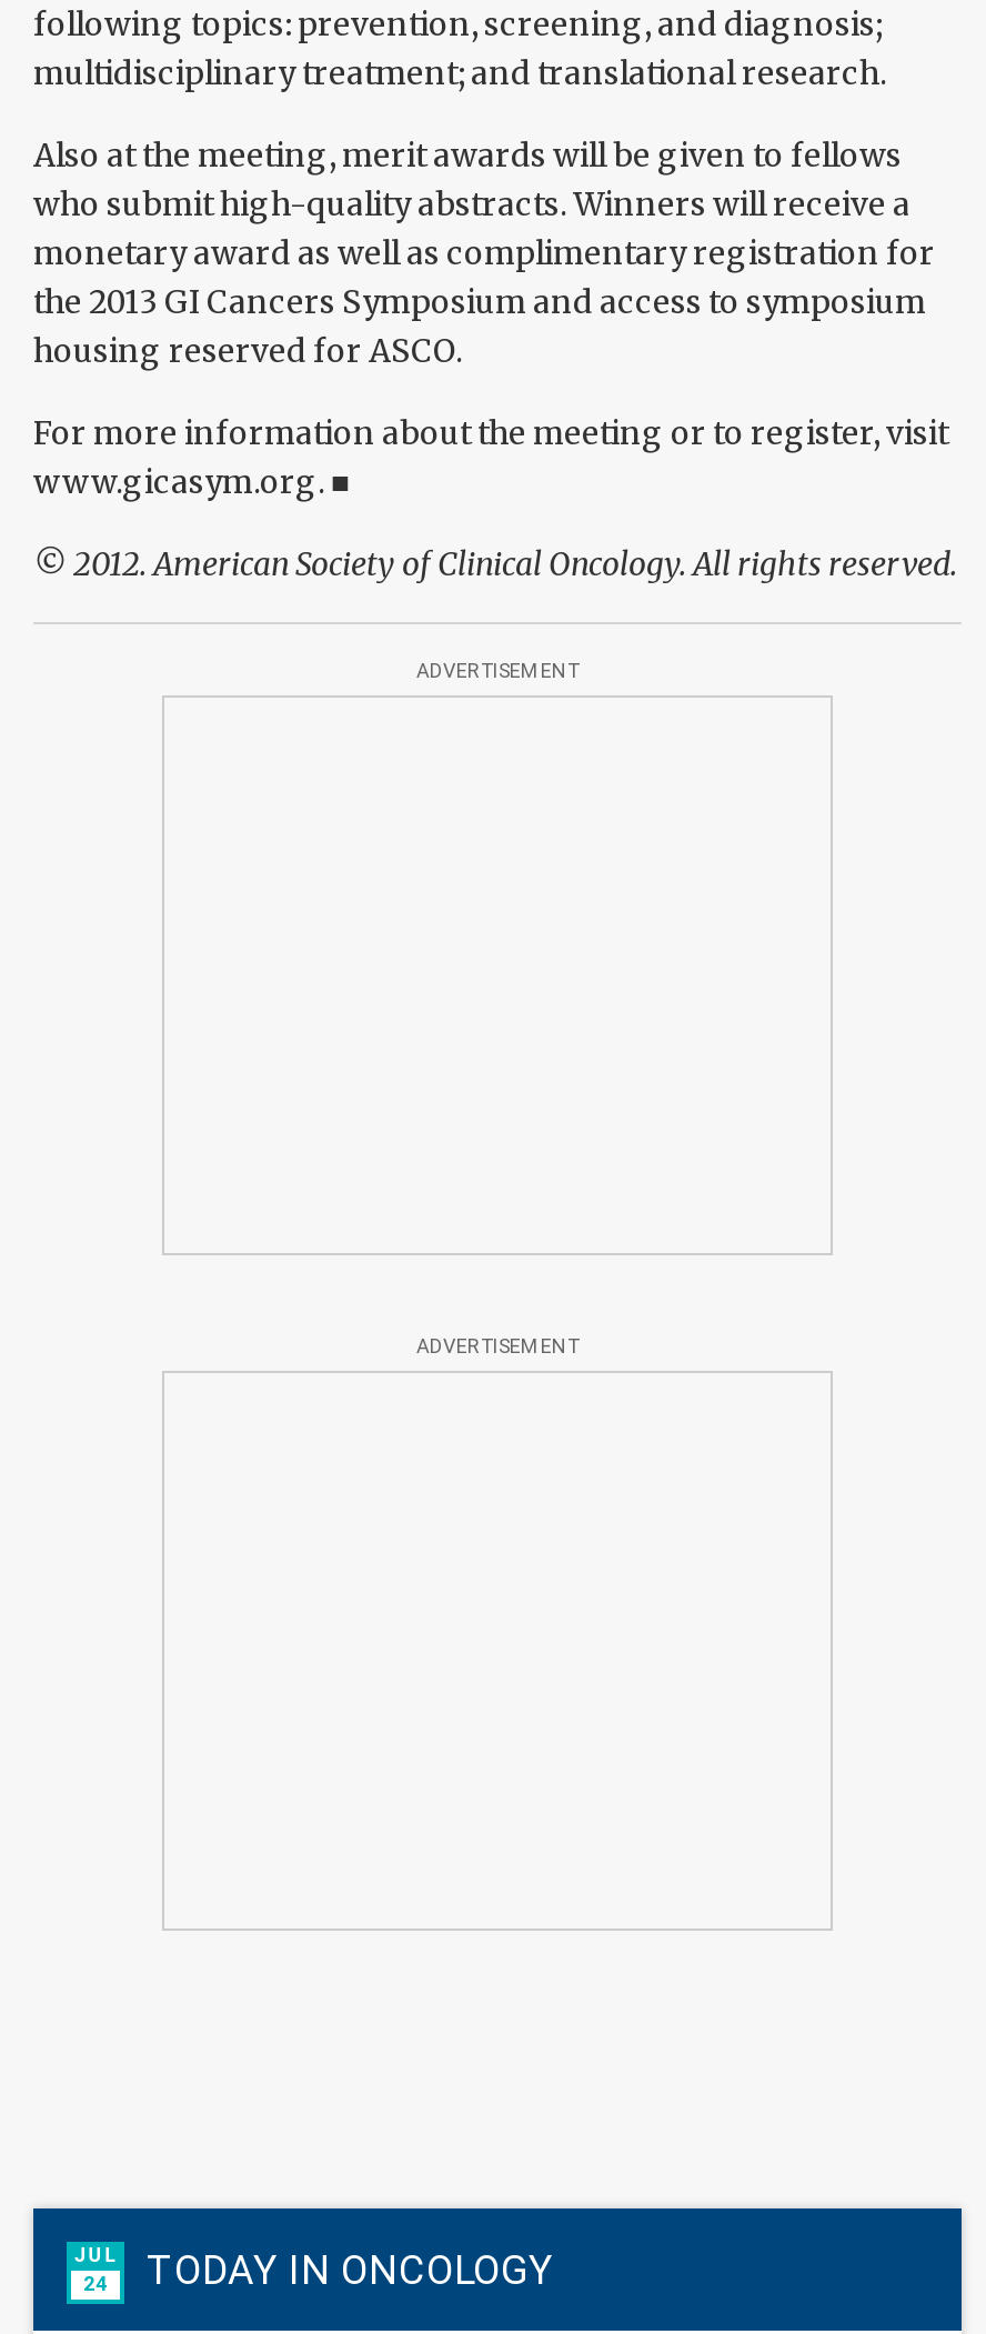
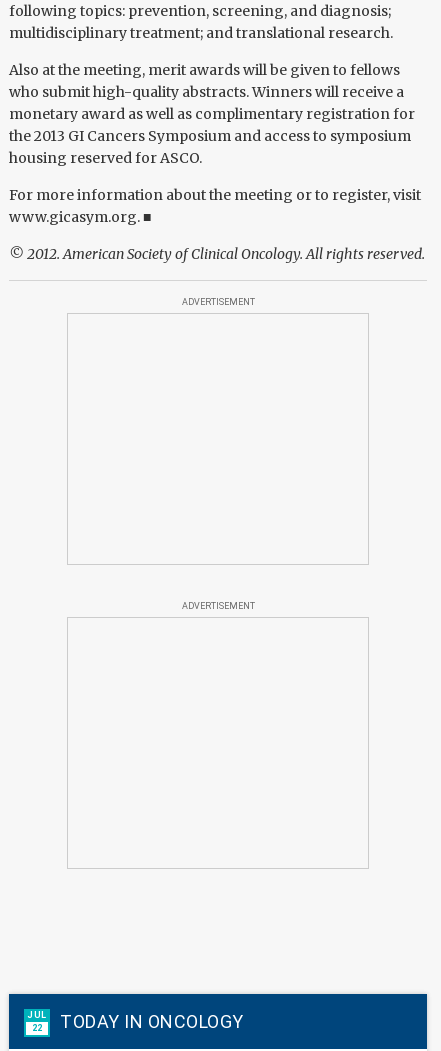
[74,2244,554,2295] JUL 24 TODAY IN ONCOLOGY -> [27,1010,243,1033] JUL 22 TODAY IN ONCOLOGY

